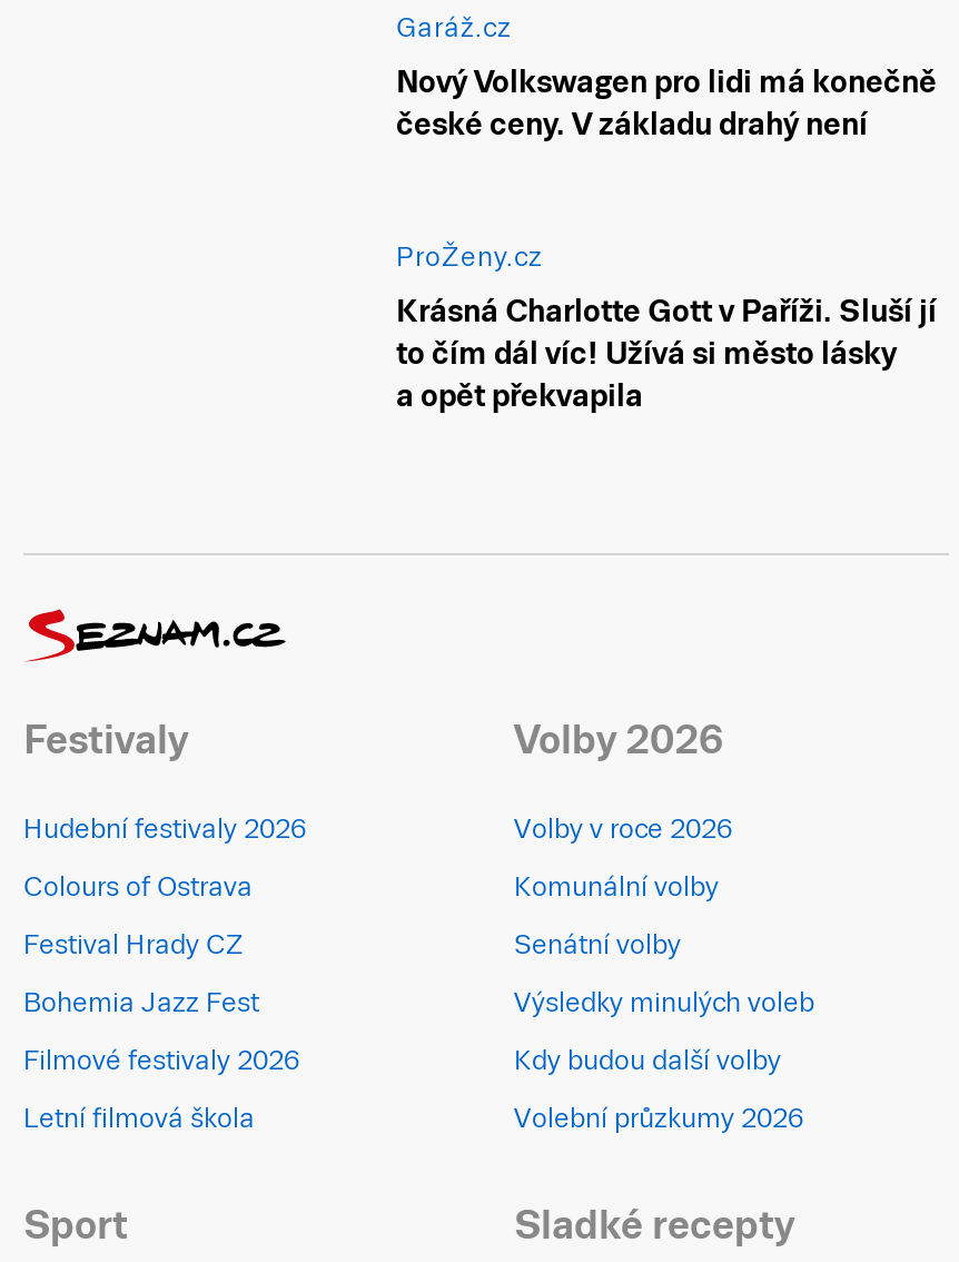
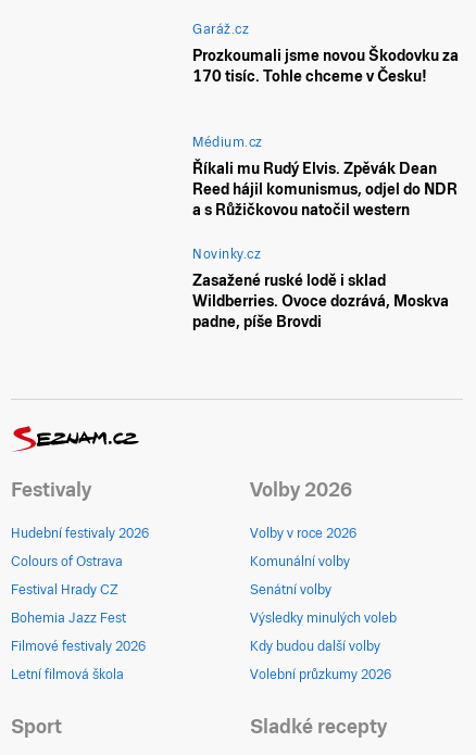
[396,63,937,141] Nový Volkswagen pro lidi má konečně | české ceny. V základu drahý není -> [193,47,459,85] Prozkoumali jsme novou Škodovku za | 170 tisíc. Tohle chceme v Česku!
[396,242,937,414] ProŽeny.cz | Krásná Charlotte Gott v Paříži. Sluší jí | to čím dál víc! Užívá si město lásky | a opět překvapila -> [193,135,458,331] Médium.cz | Říkali mu Rudý Elvis. Zpěvák Dean | Reed hájil komunismus, odjel do NDR | a s Růžičkovou natočil western | Novinky.cz | Zasažené ruské lodě i sklad | Wildberries. Ovoce dozrává, Moskva | padne, píše Brovdi

